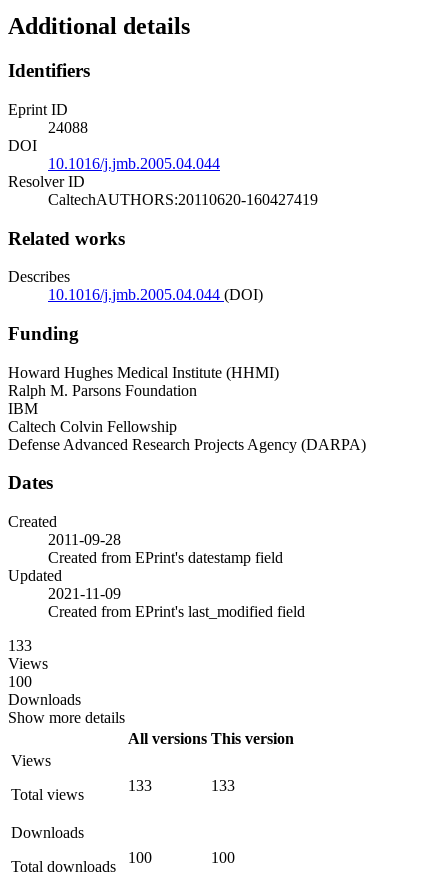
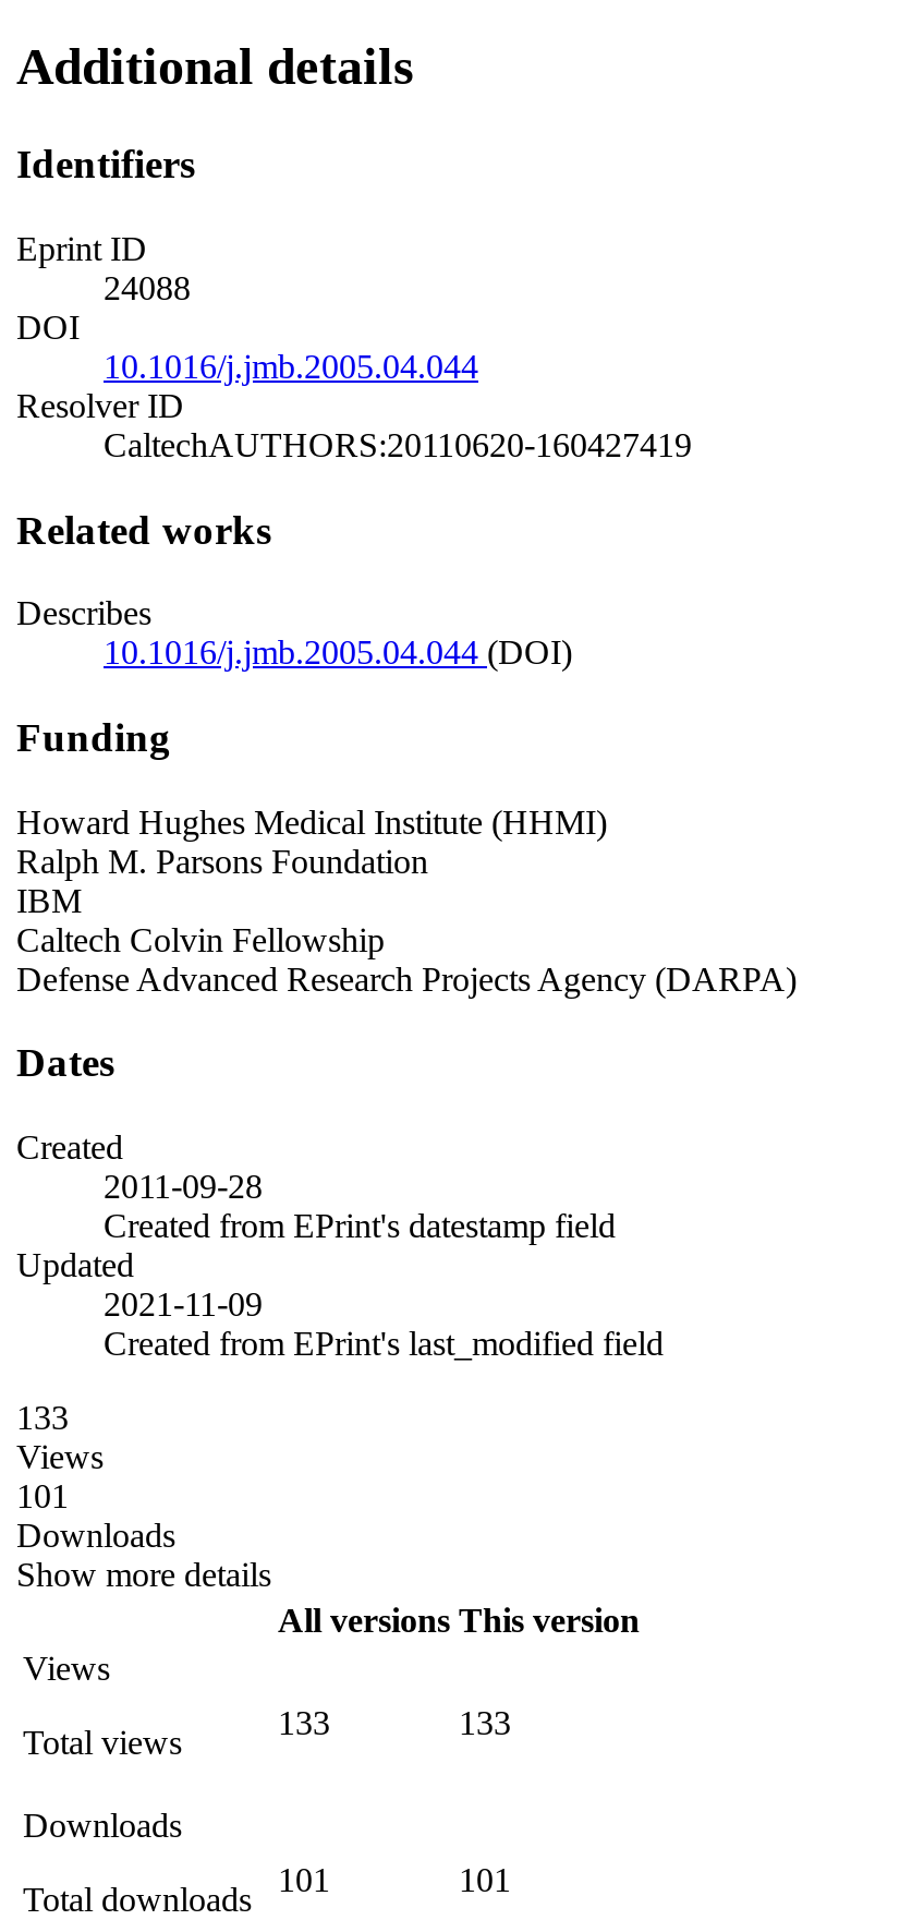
[8,673,32,690] 100 -> [16,1478,69,1515] 101
[128,849,152,866] 100 -> [278,1862,330,1899] 101
[211,849,235,866] 100 -> [459,1862,511,1899] 101

